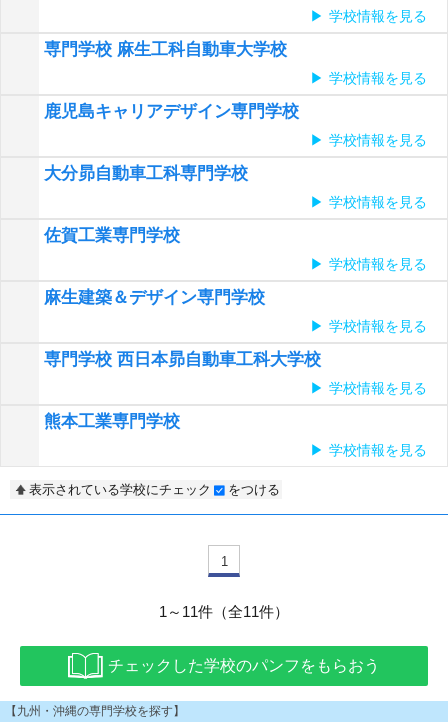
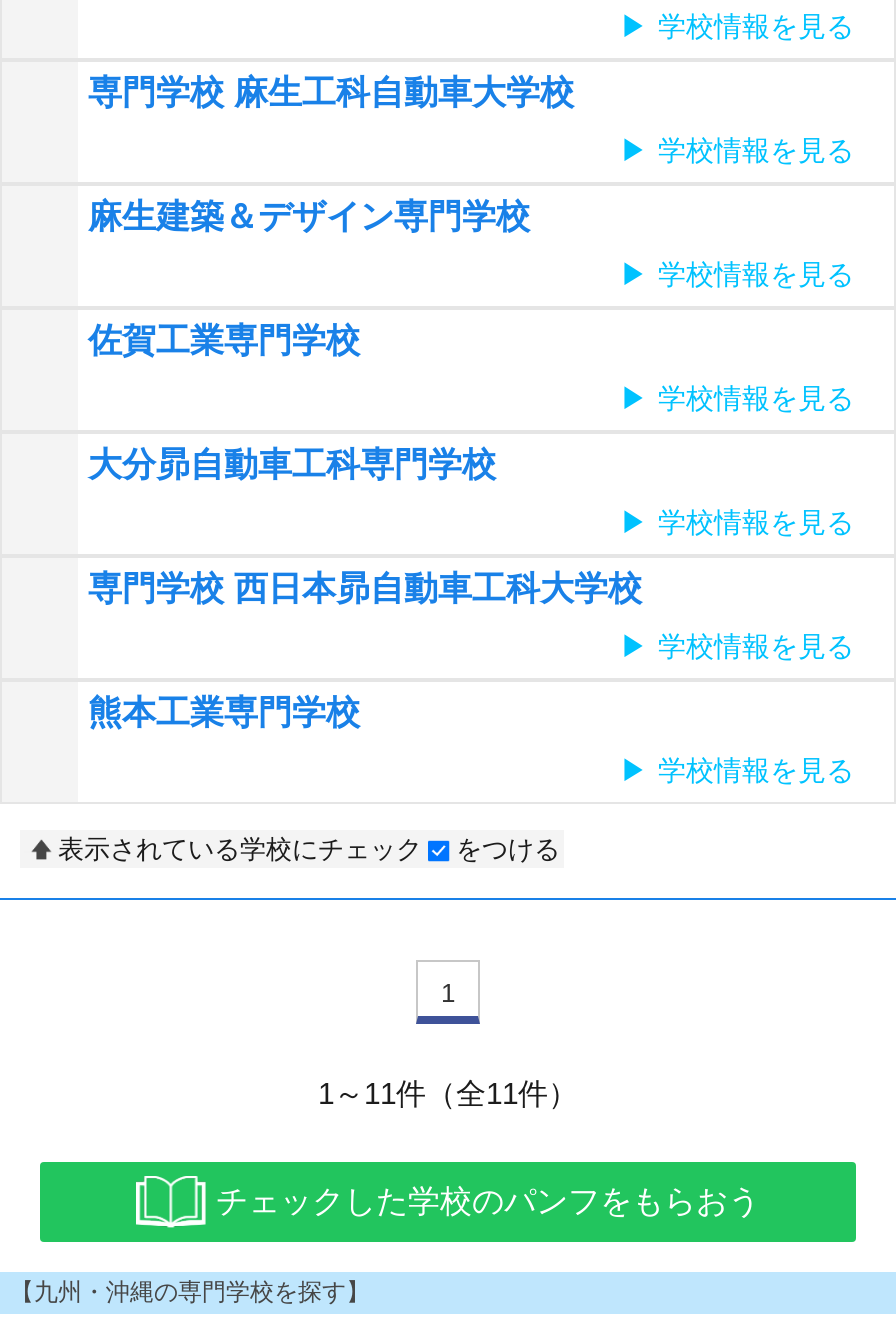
[44,102,427,148] 鹿児島キャリアデザイン専門学校 | 学校情報を見る -> none
moved [44,164,248,183] -> [88,446,496,484]: 大分昴自動車工科専門学校
moved [44,288,265,307] -> [88,198,530,236]: 麻生建築＆デザイン専門学校

